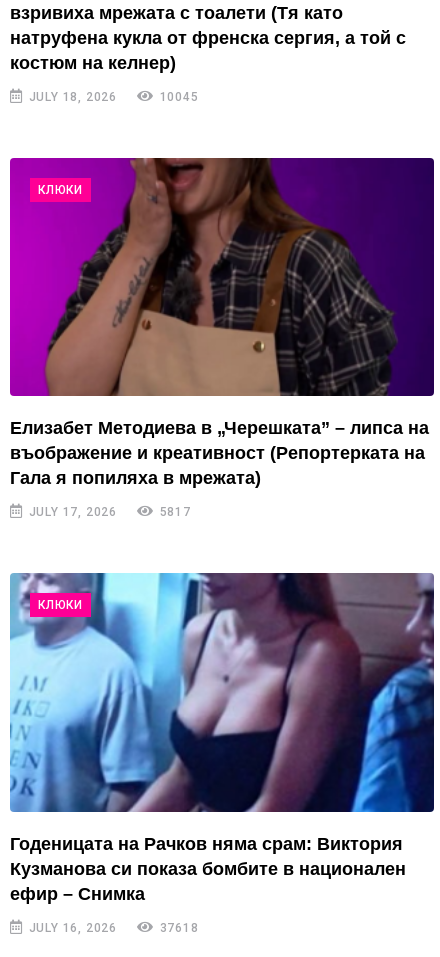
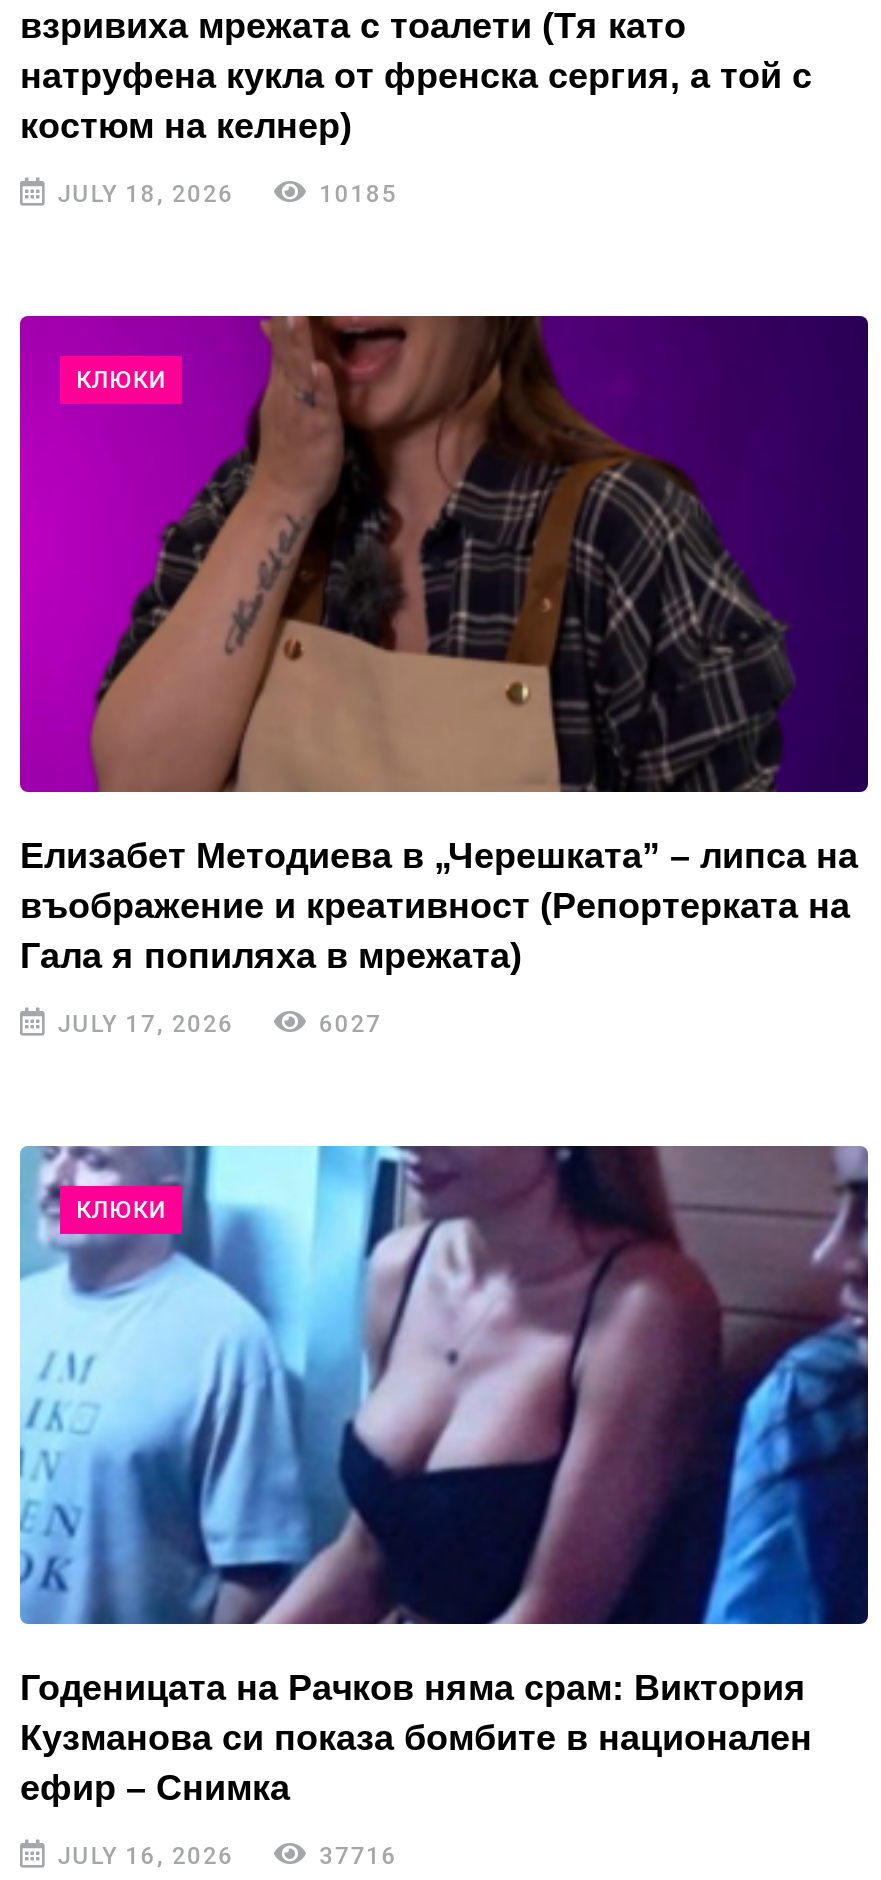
[156,90,199,104] 10045 -> [312,180,397,208] 10185
[156,505,191,519] 5817 -> [312,1011,382,1039] 6027
[156,921,199,935] 37618 -> [312,1842,397,1870] 37716

